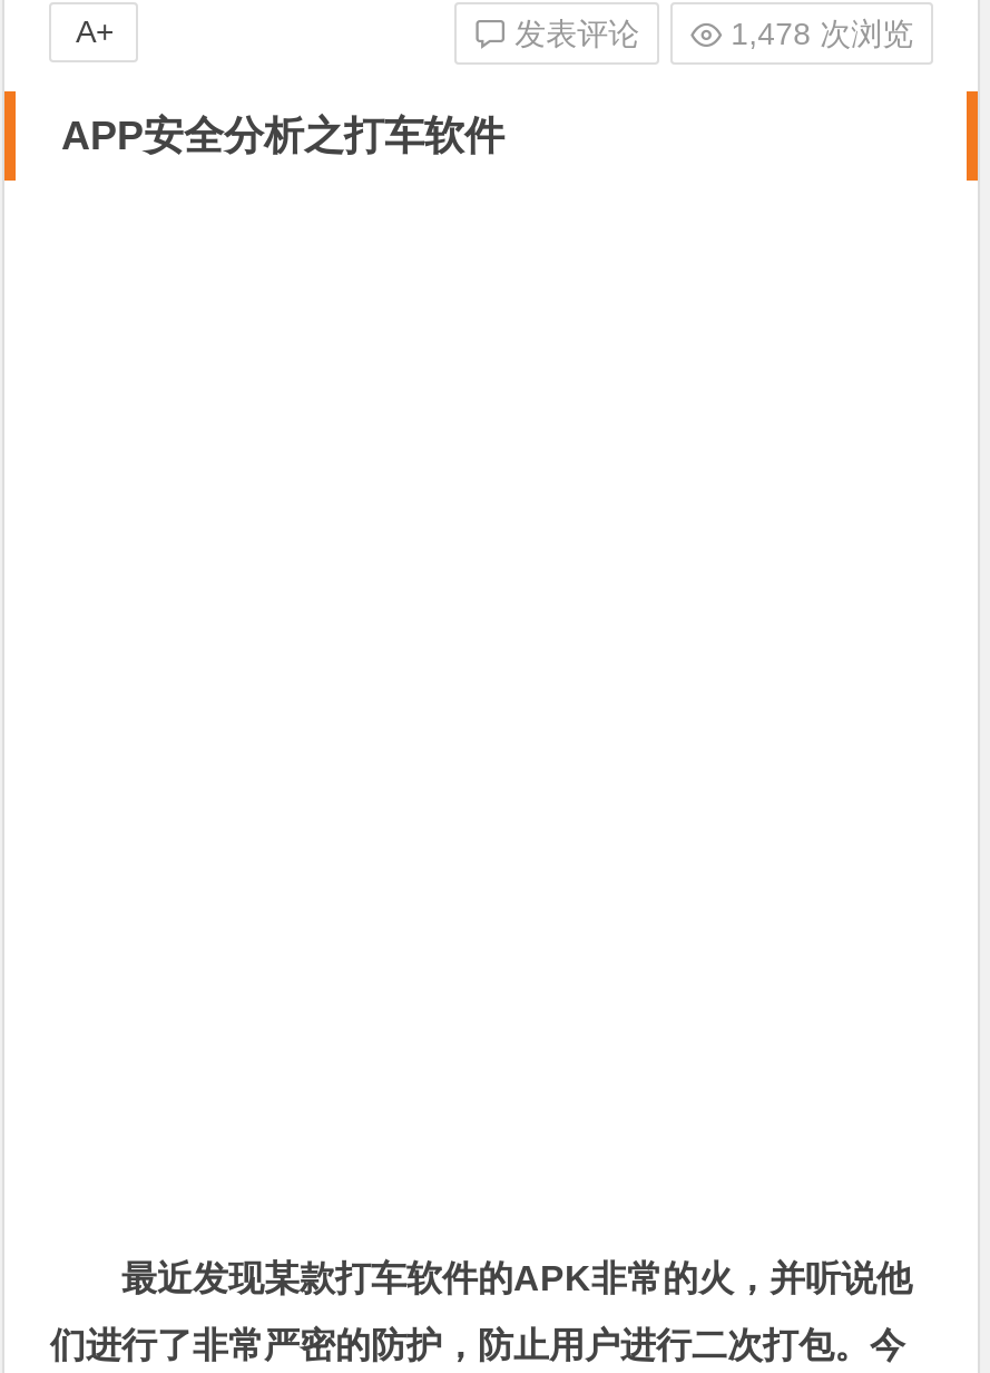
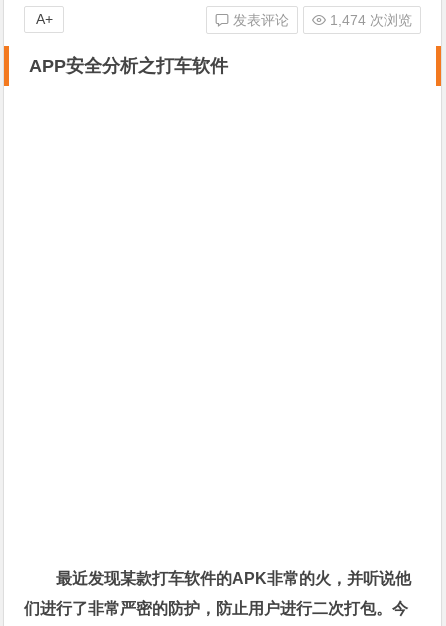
[722,16,913,51] 1,478 次浏览 -> [326,12,412,28] 1,474 次浏览

